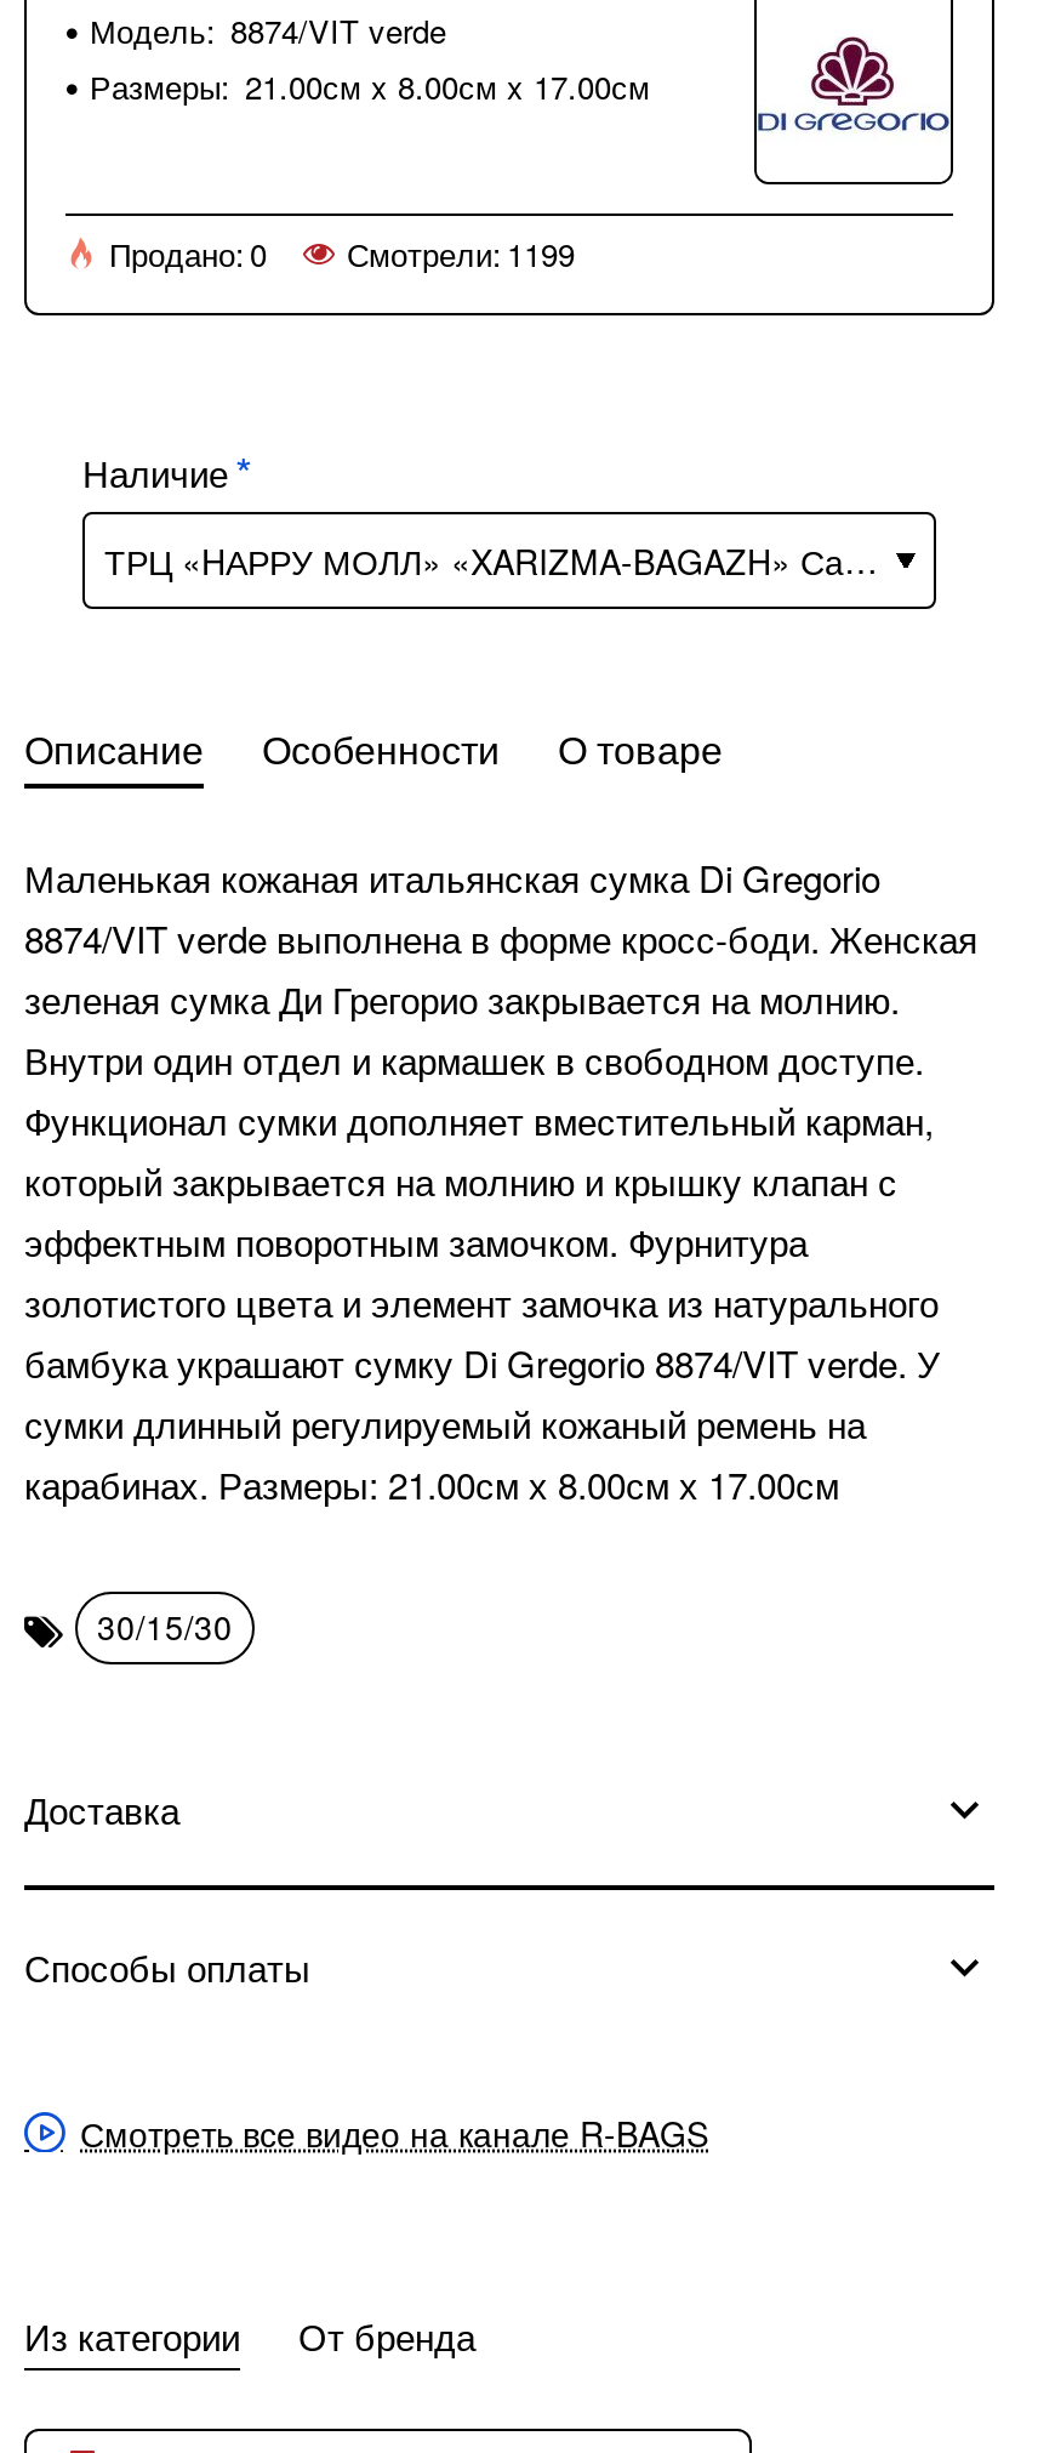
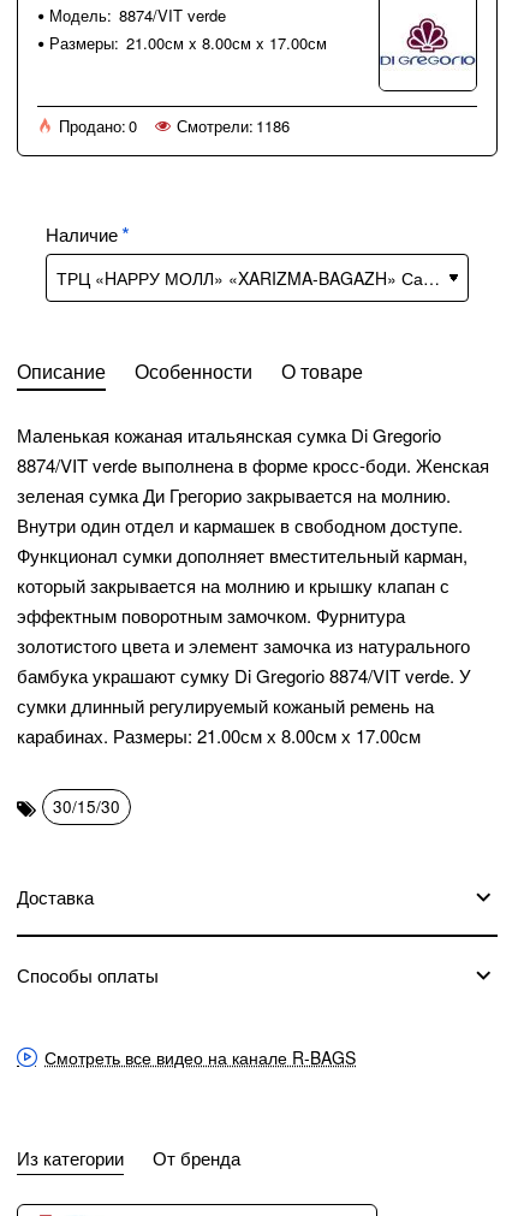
[109,231,575,277] Продано: 0 Смотрели: 1199 -> [59,115,290,137] Продано: 0 Смотрели: 1186

